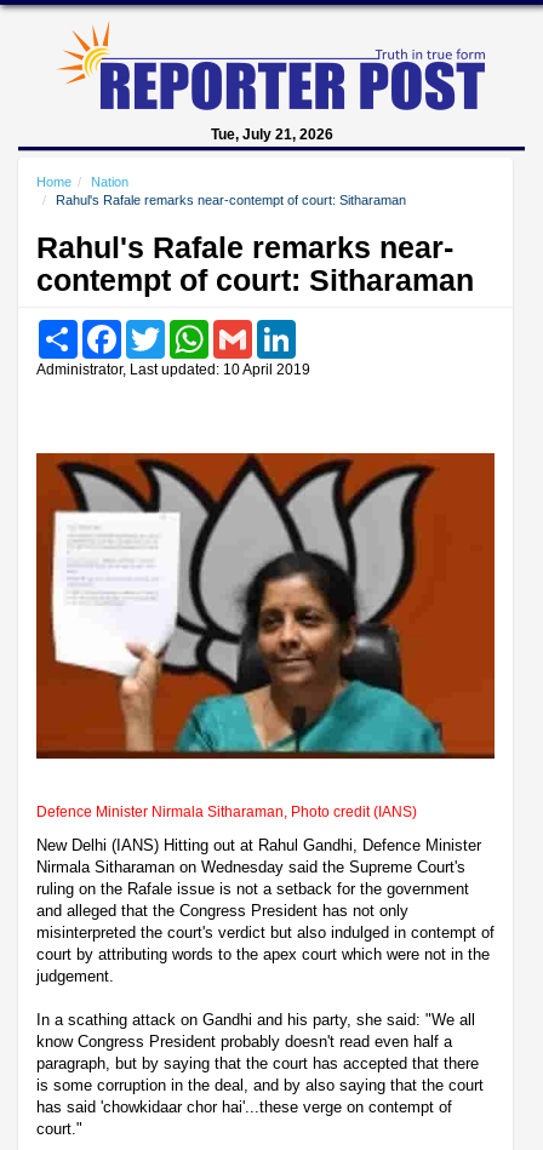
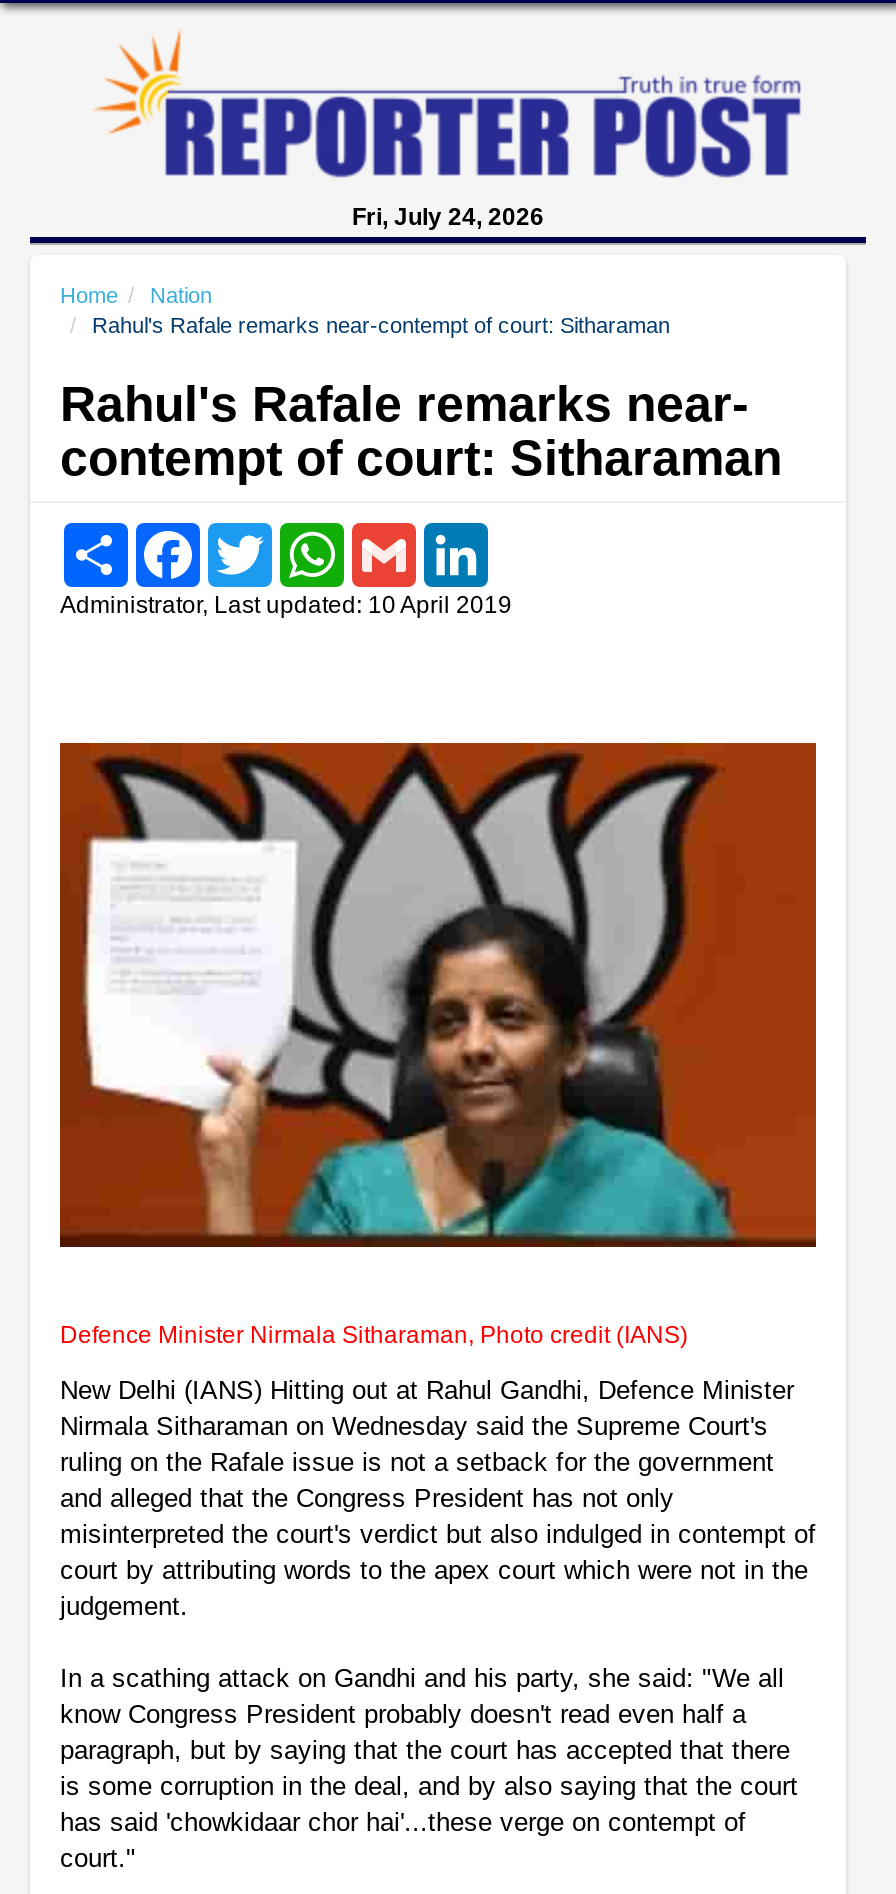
[210,126,333,143] Tue, July 21, 2026 -> [352,203,544,231] Fri, July 24, 2026

